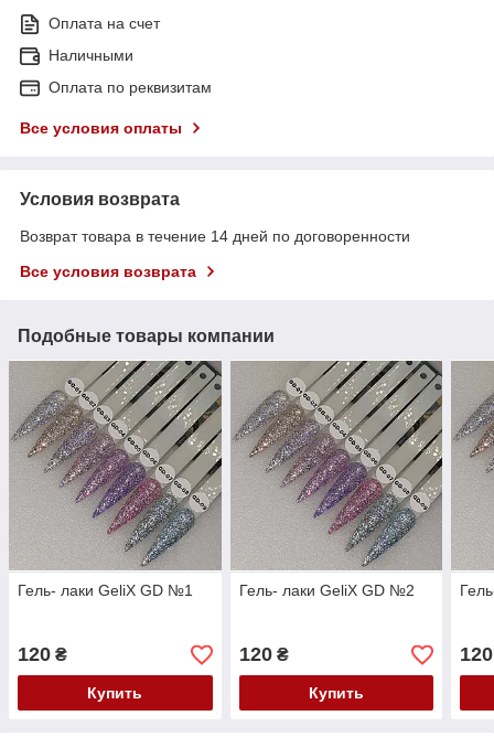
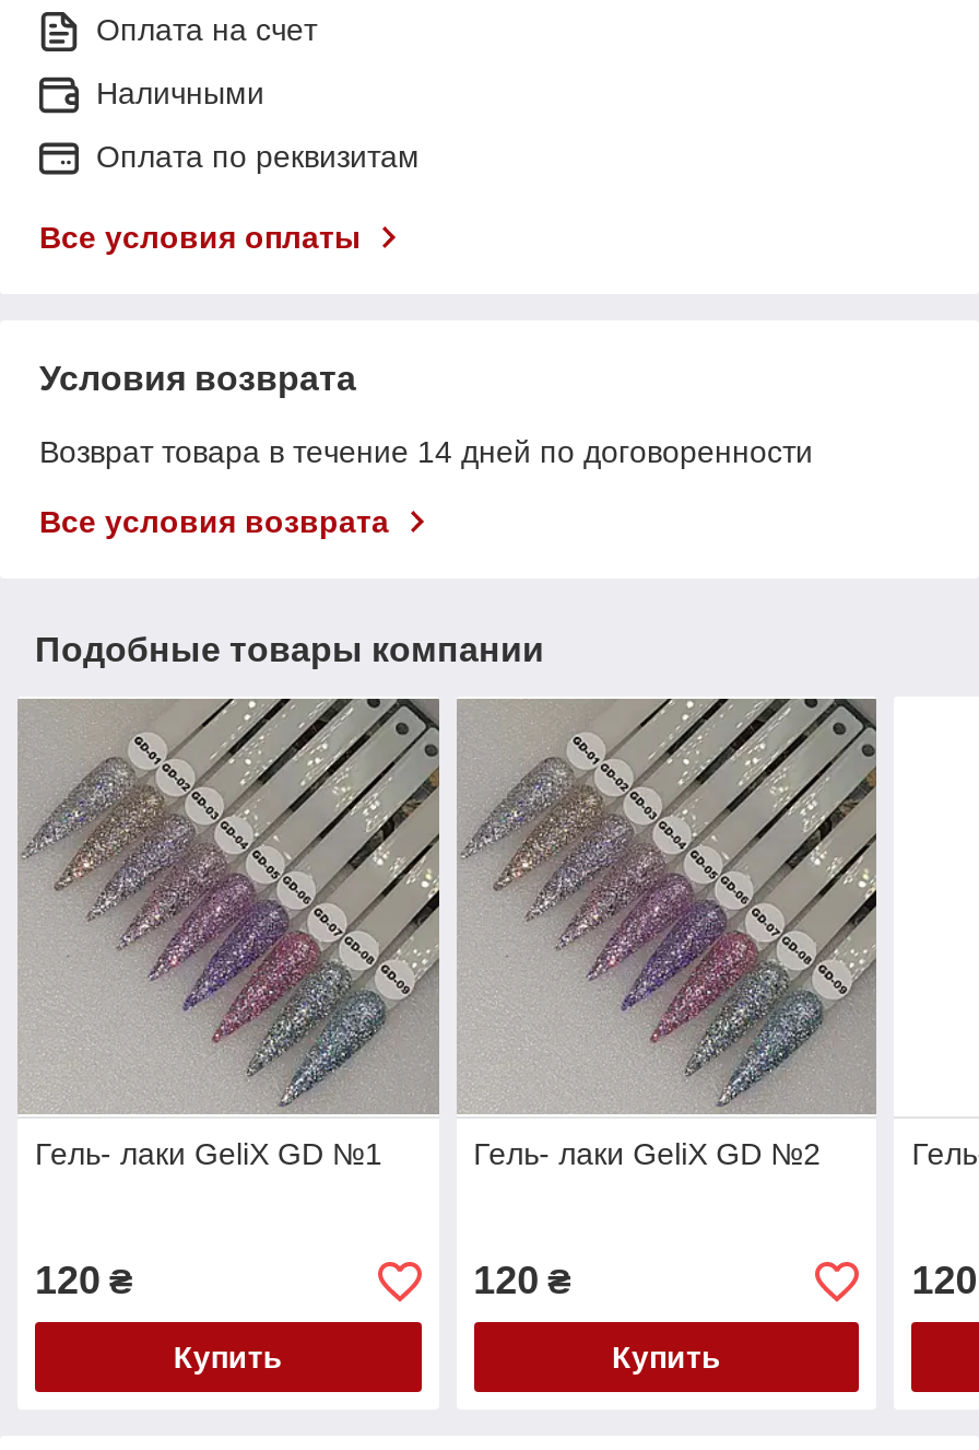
[451,361,491,570] [image] -> none

